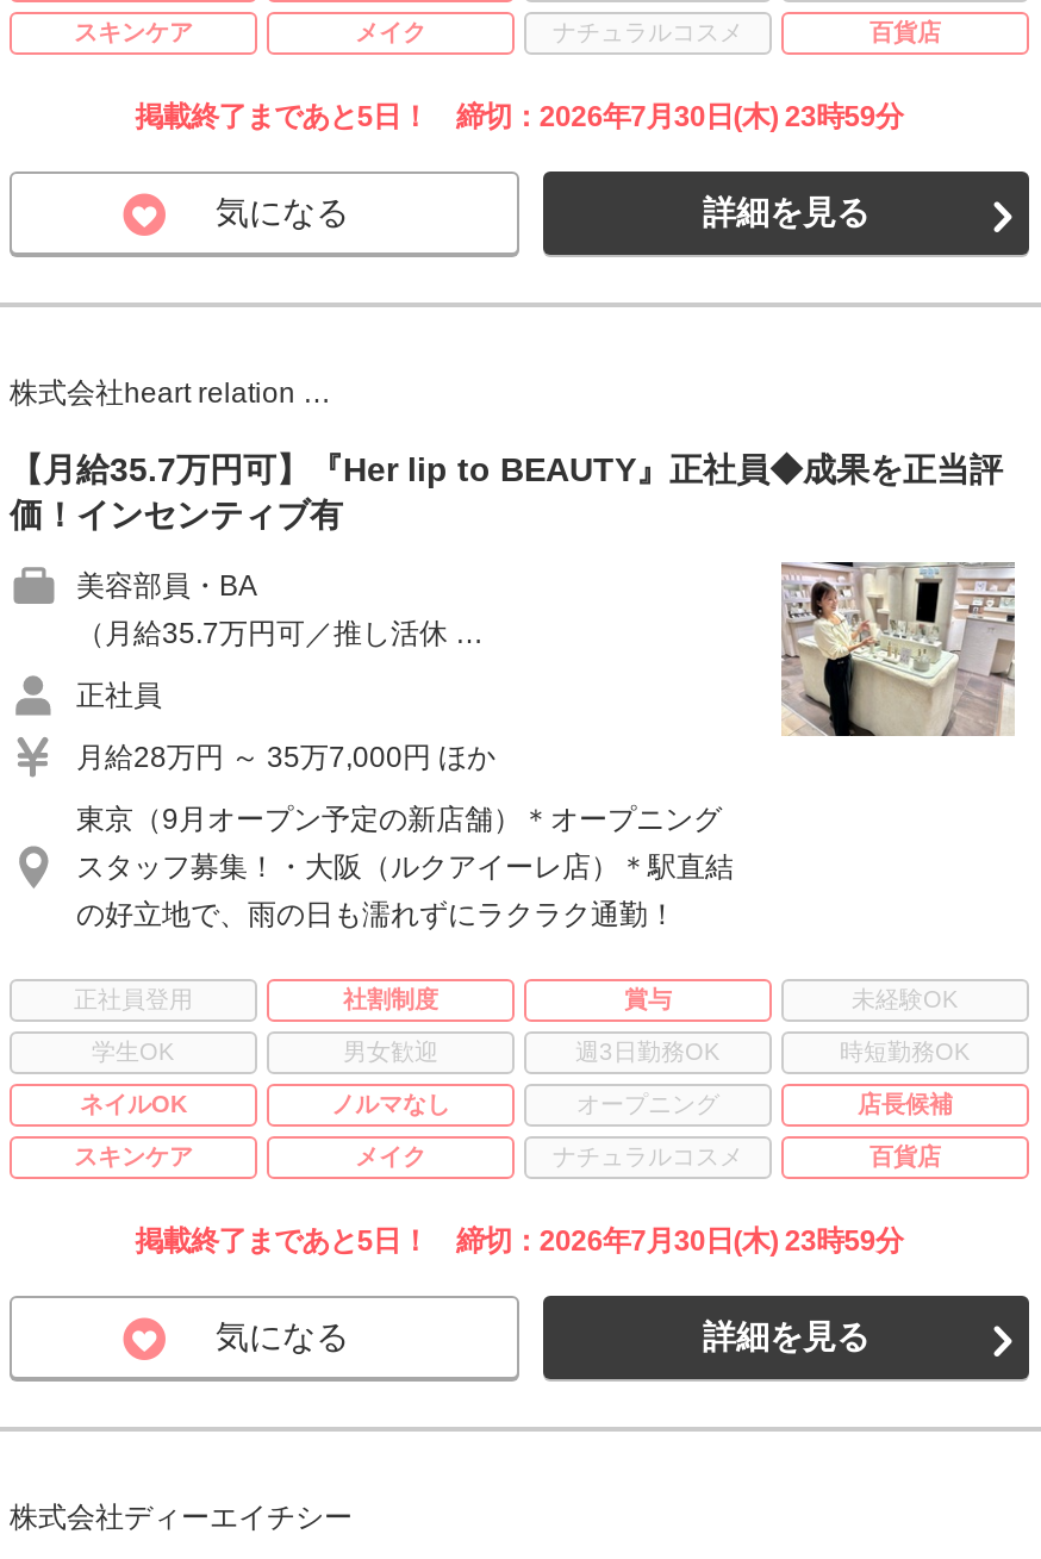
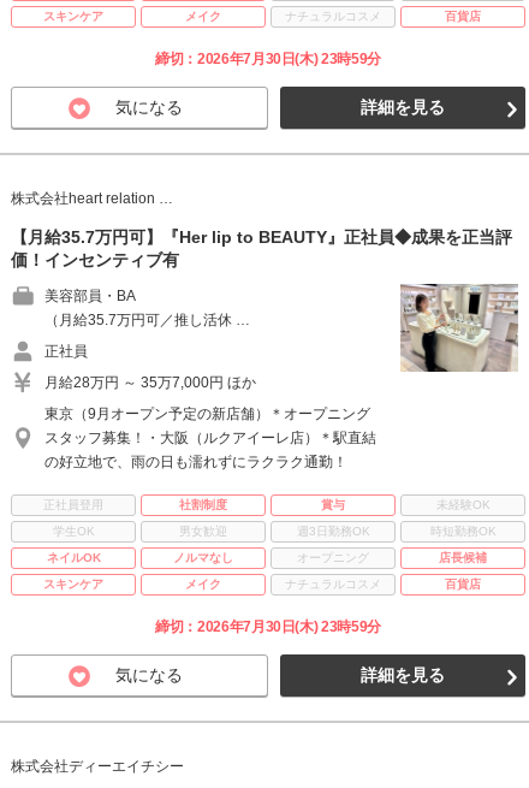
[135,100,903,133] 掲載終了まであと5日！ 締切：2026年7月30日(木) 23時59分 -> [155,51,381,67] 締切：2026年7月30日(木) 23時59分
[135,1224,903,1258] 掲載終了まであと5日！ 締切：2026年7月30日(木) 23時59分 -> [155,618,381,635] 締切：2026年7月30日(木) 23時59分

